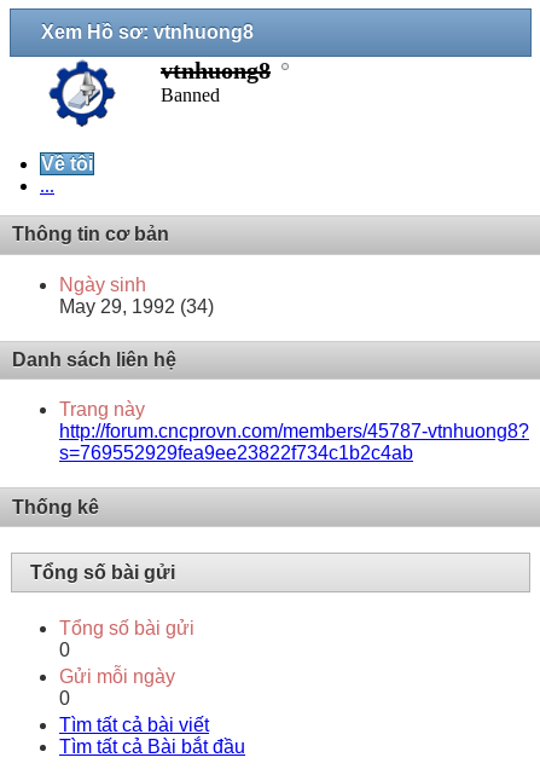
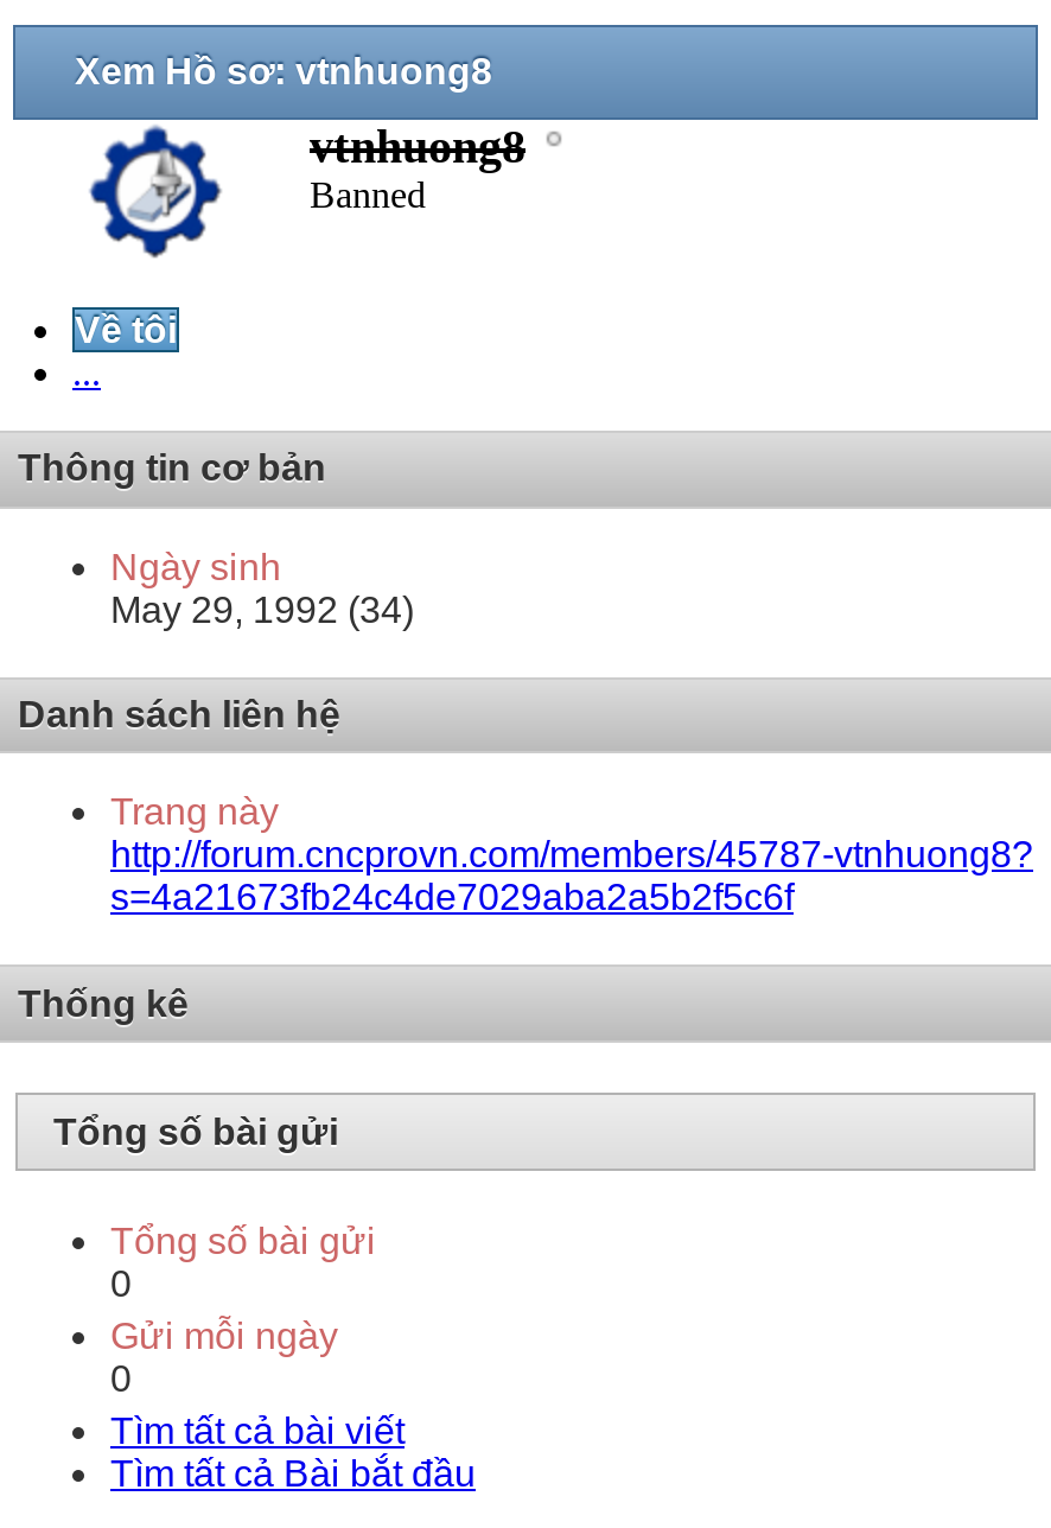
[59,443,413,463] s=769552929fea9ee23822f734c1b2c4ab -> [110,877,794,918] s=4a21673fb24c4de7029aba2a5b2f5c6f

